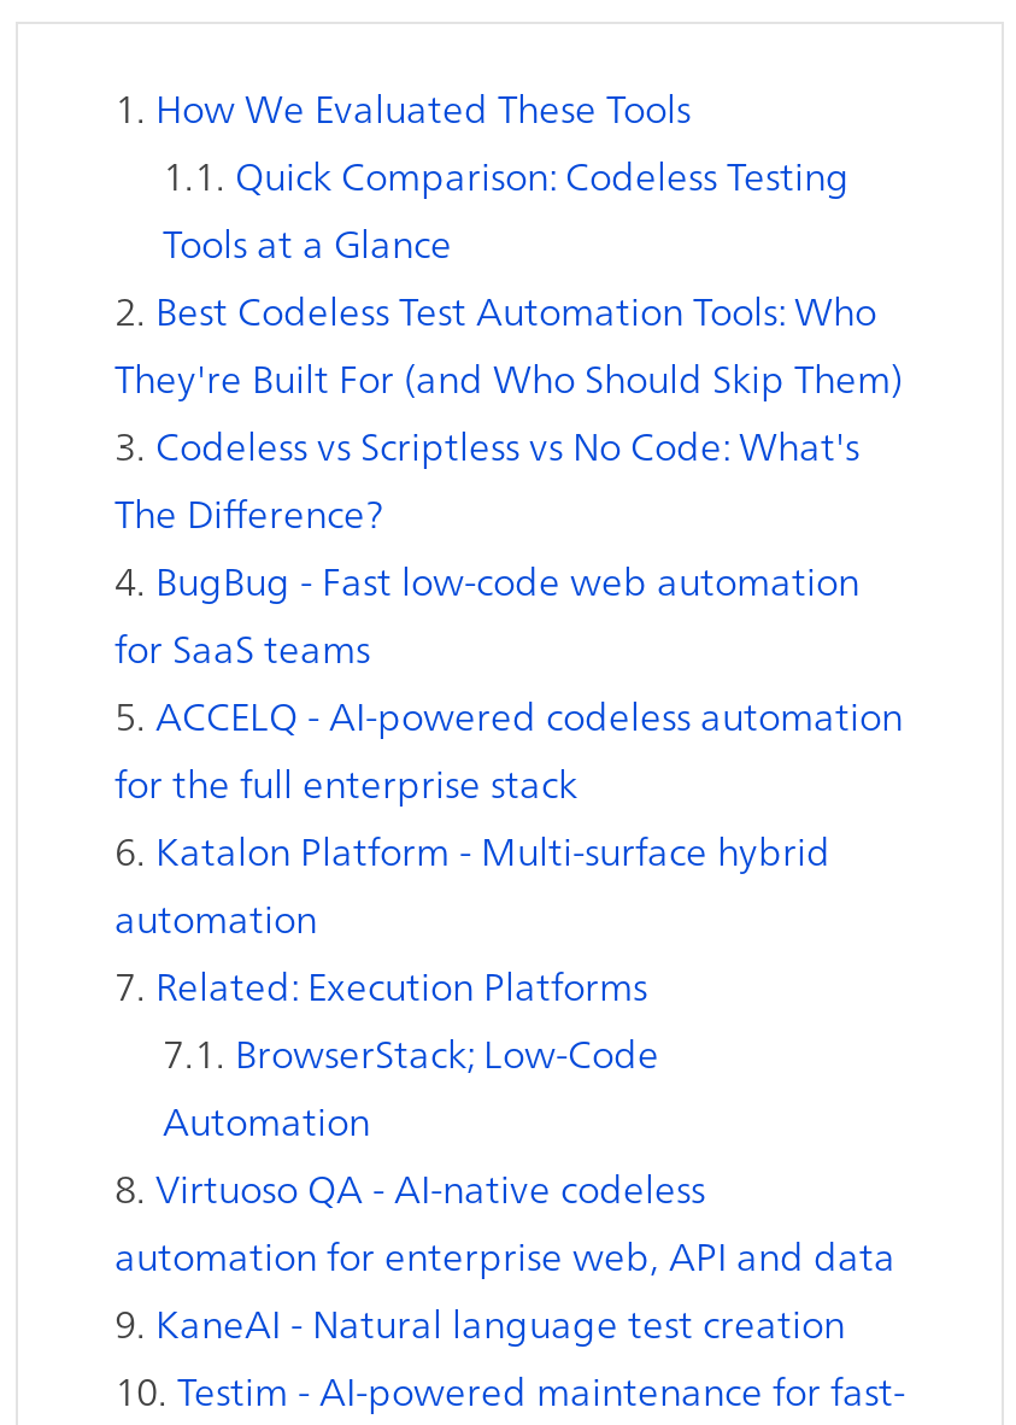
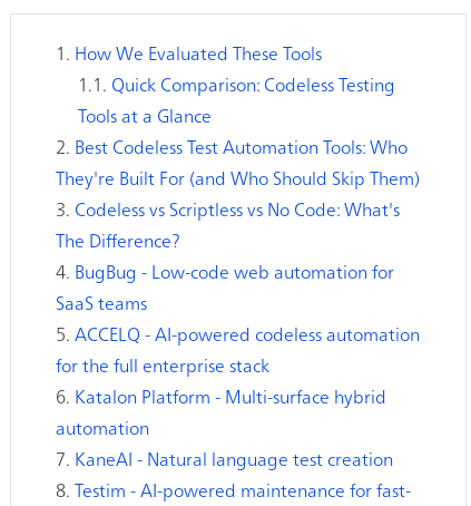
[114,552,859,673] BugBug - Fast low-code web automation | for SaaS teams -> [56,259,394,314] BugBug - Low-code web automation for | SaaS teams
[114,957,895,1280] Related: Execution Platforms | BrowserStack; Low-Code | Automation | Virtuoso QA - AI-native codeless | automation for enterprise web, API and data -> none

